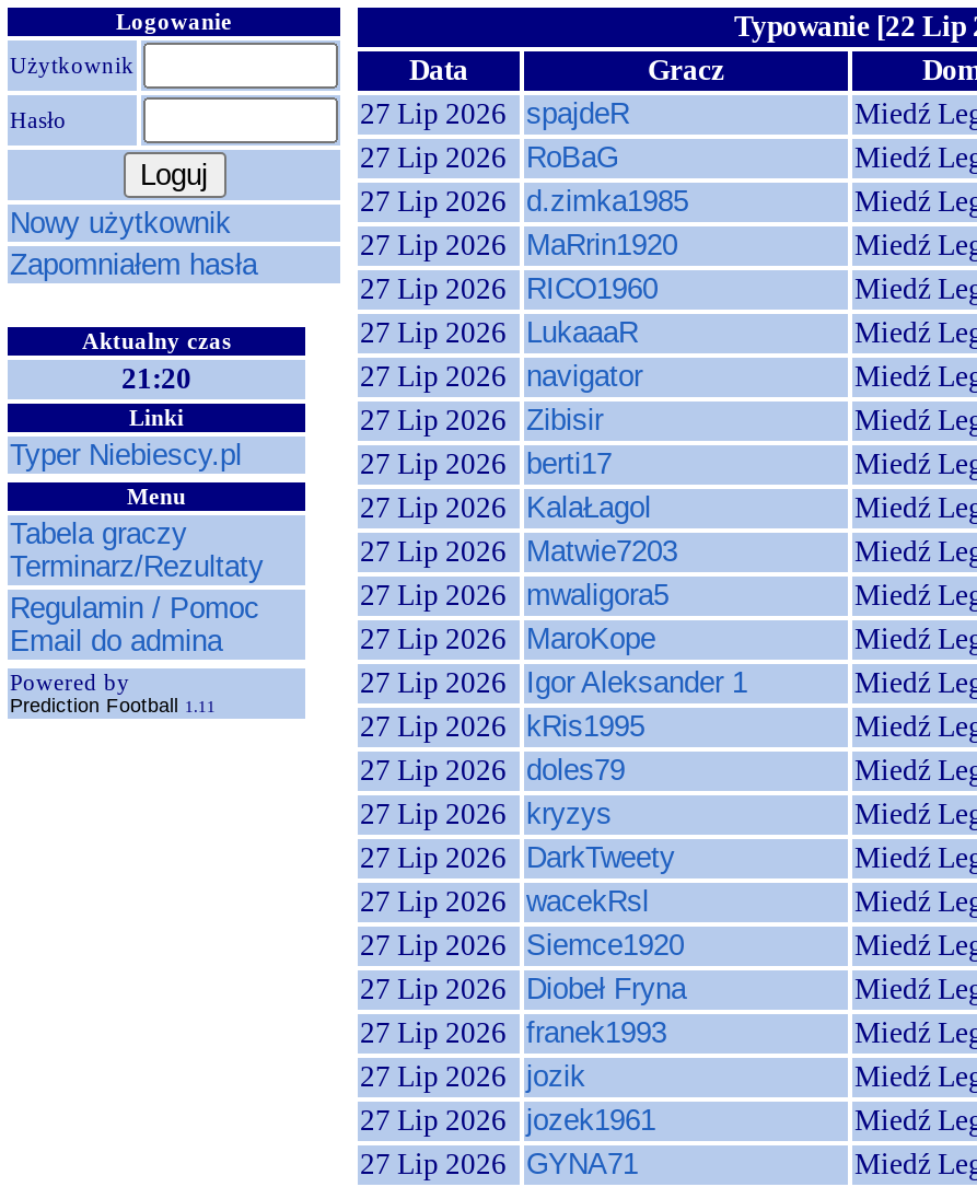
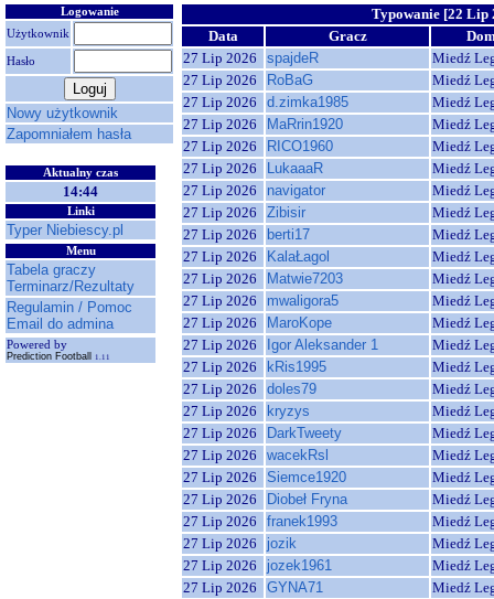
[121,362,191,395] 21:20 -> [63,183,98,200] 14:44

